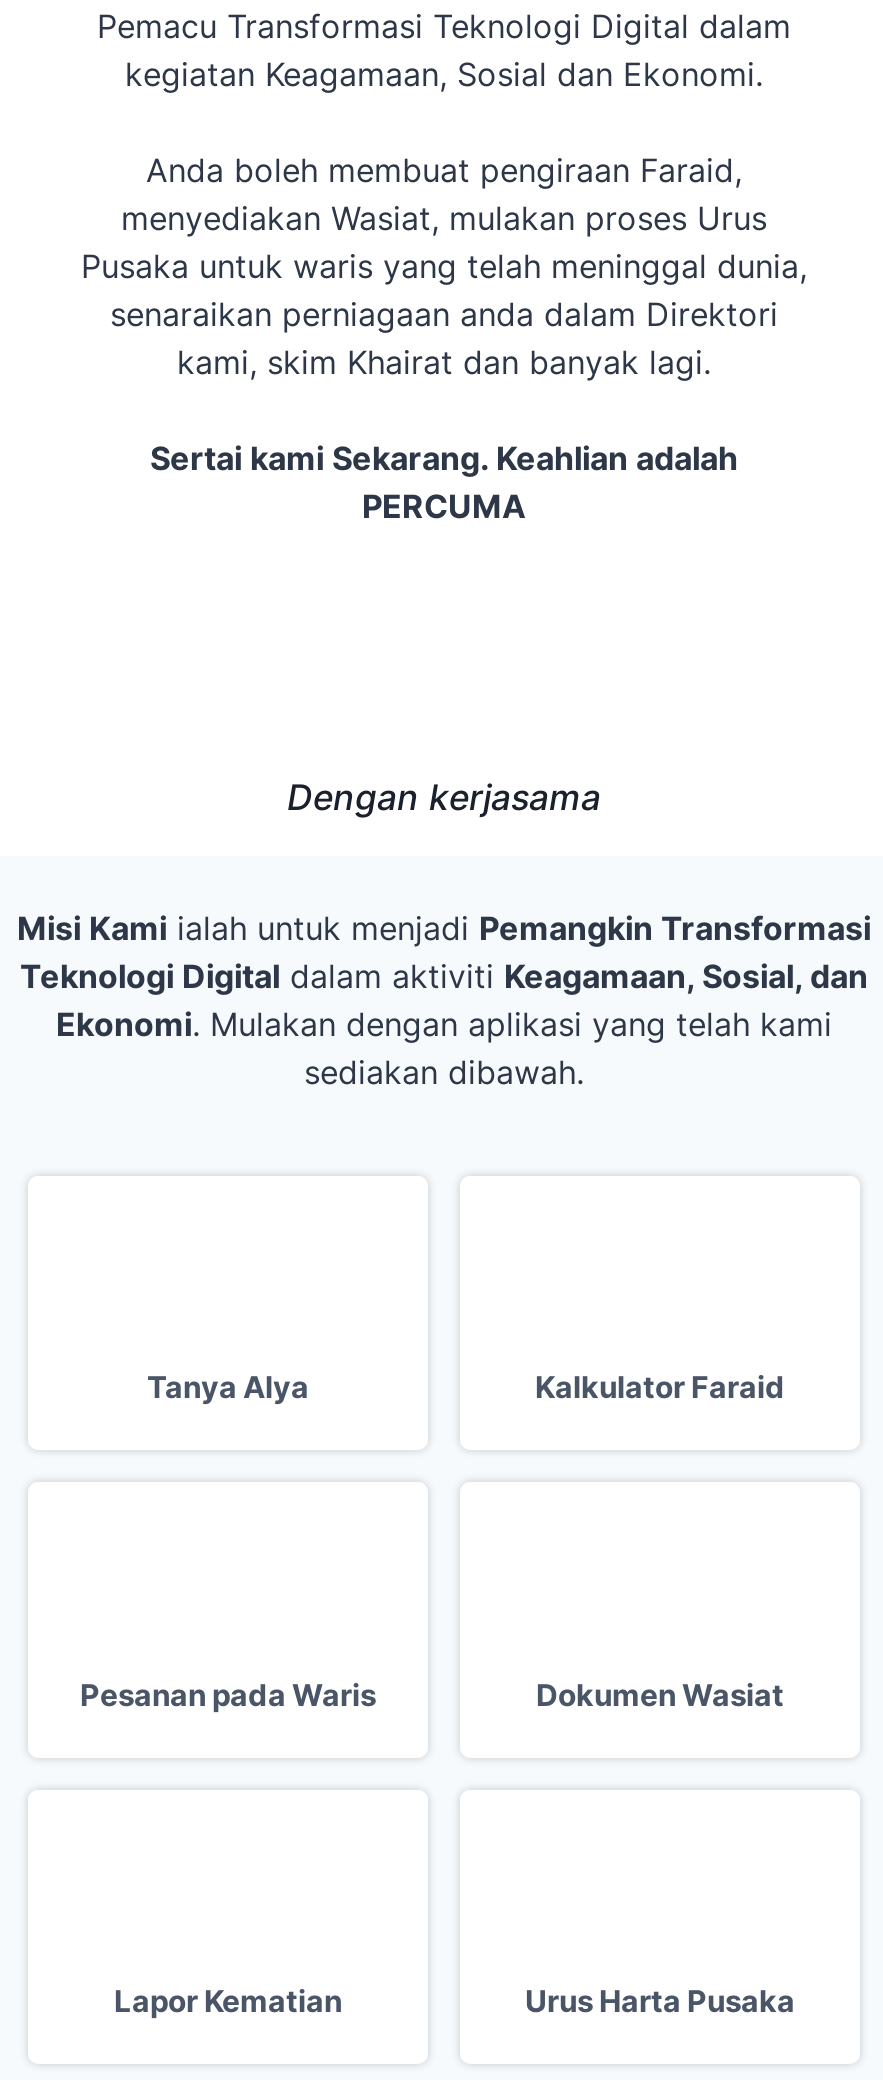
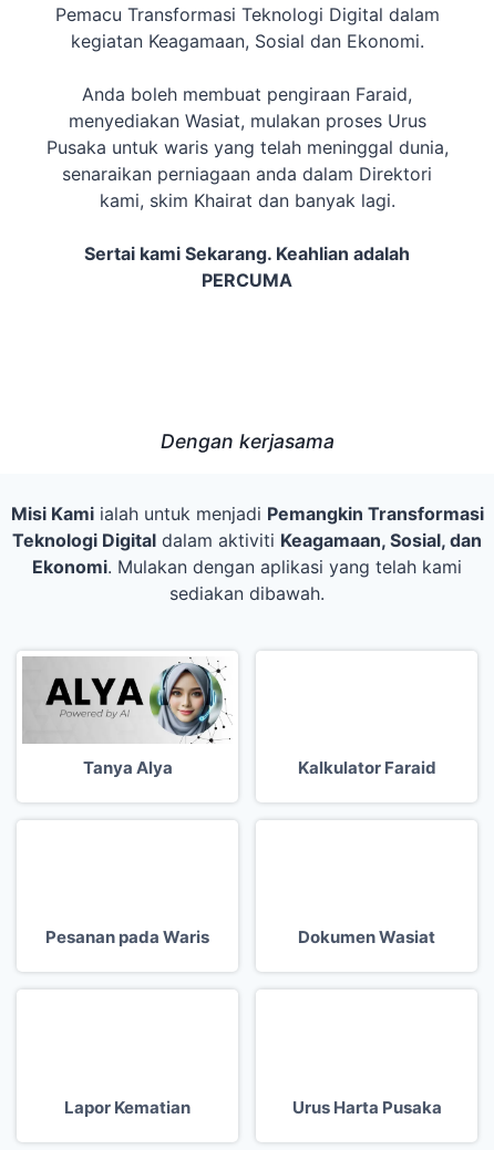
none -> [21,655,231,745] [image]

